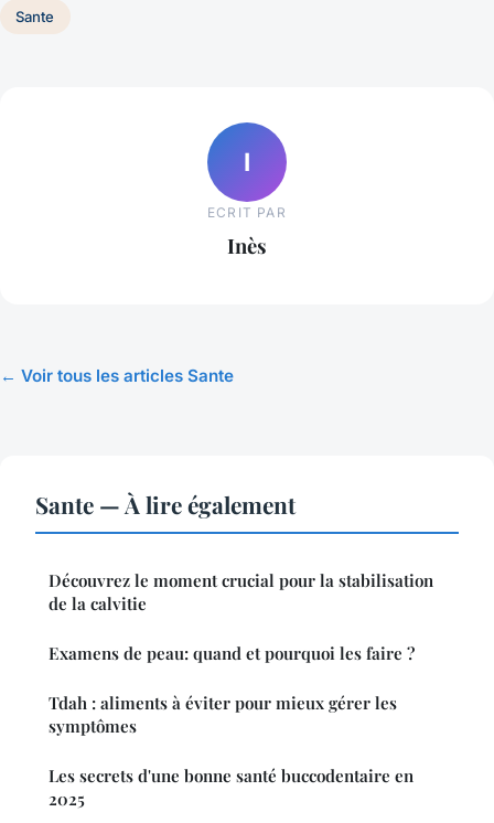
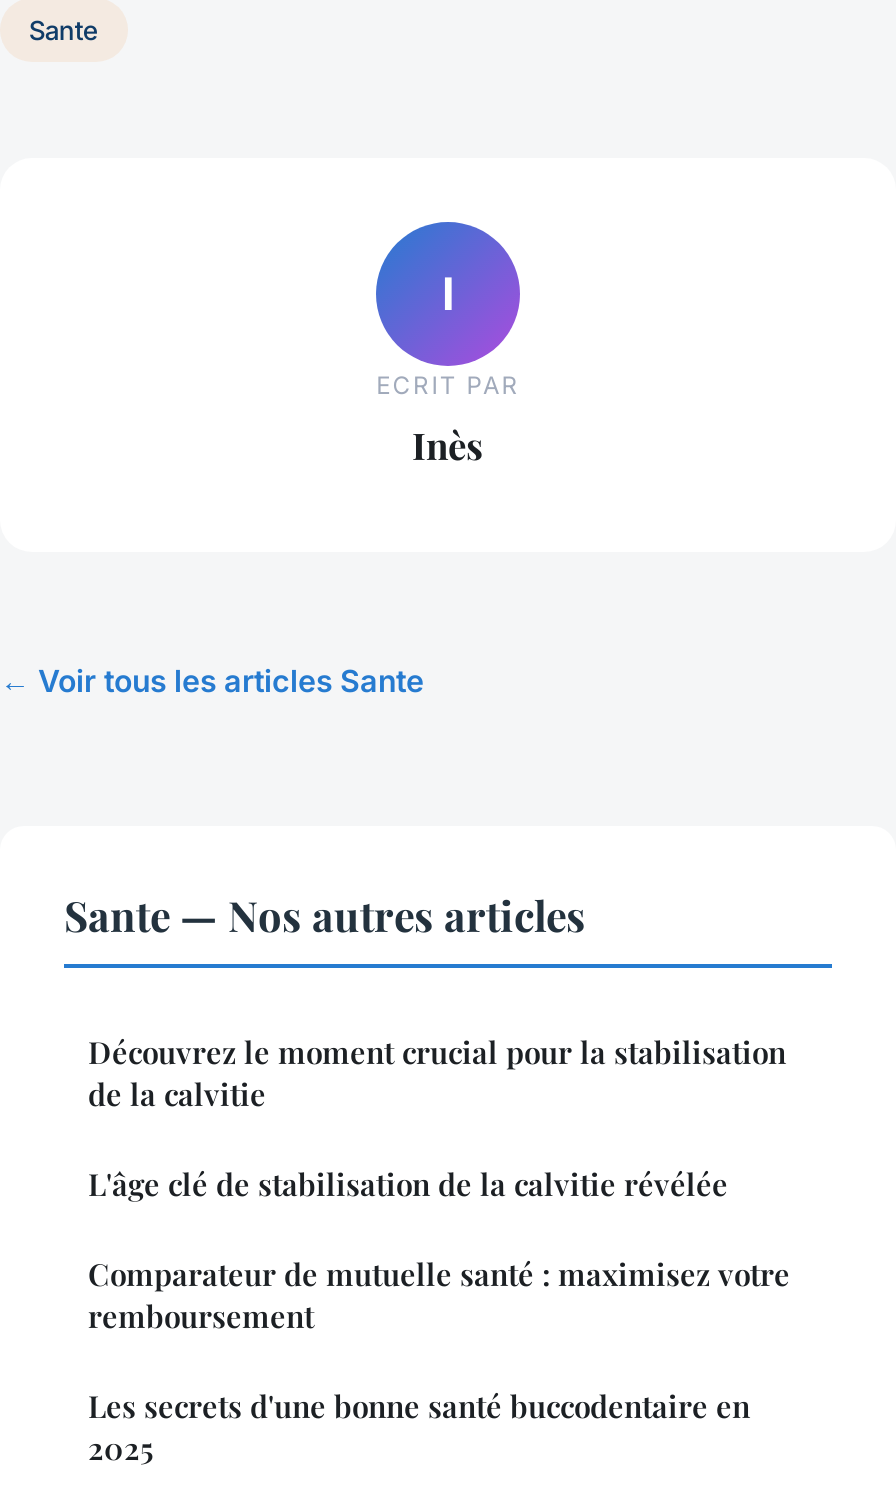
[35,489,296,520] Sante — À lire également -> [64,886,586,942] Sante — Nos autres articles
[49,642,415,664] Examens de peau: quand et pourquoi les faire ? -> [88,1164,728,1204] L'âge clé de stabilisation de la calvitie révélée
[49,692,397,737] Tdah : aliments à éviter pour mieux gérer les | symptômes -> [88,1254,790,1336] Comparateur de mutuelle santé : maximisez votre | remboursement

